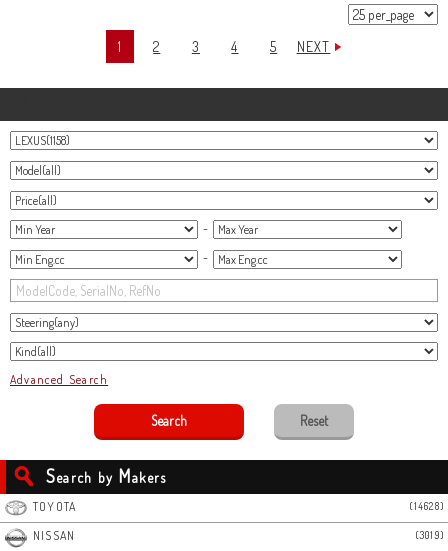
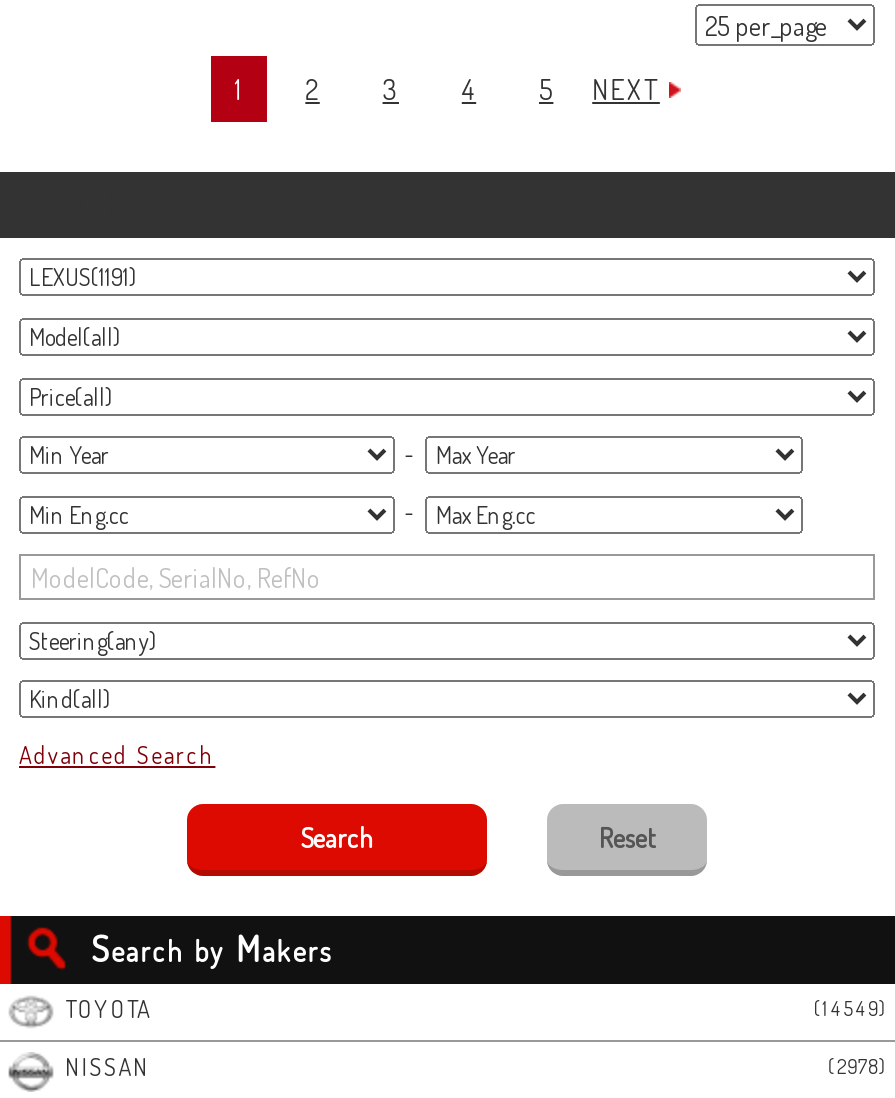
[410,500,444,512] (14628) -> [814,996,887,1020] (14549)
[416,529,444,541] (3019) -> [829,1055,887,1079] (2978)

